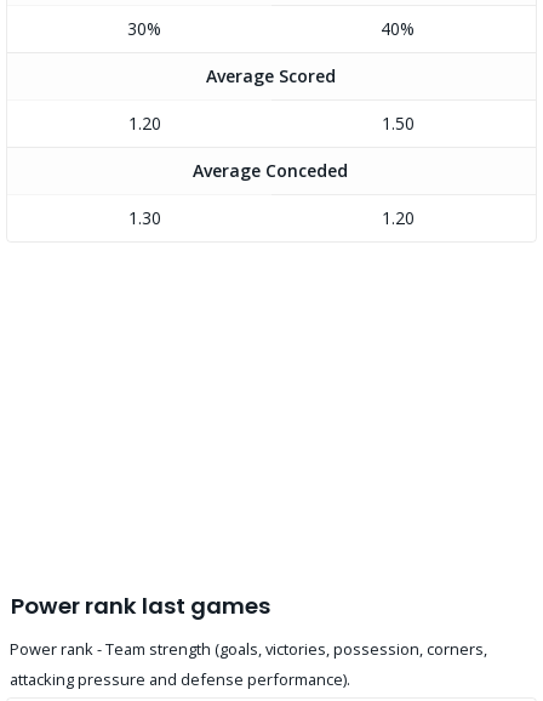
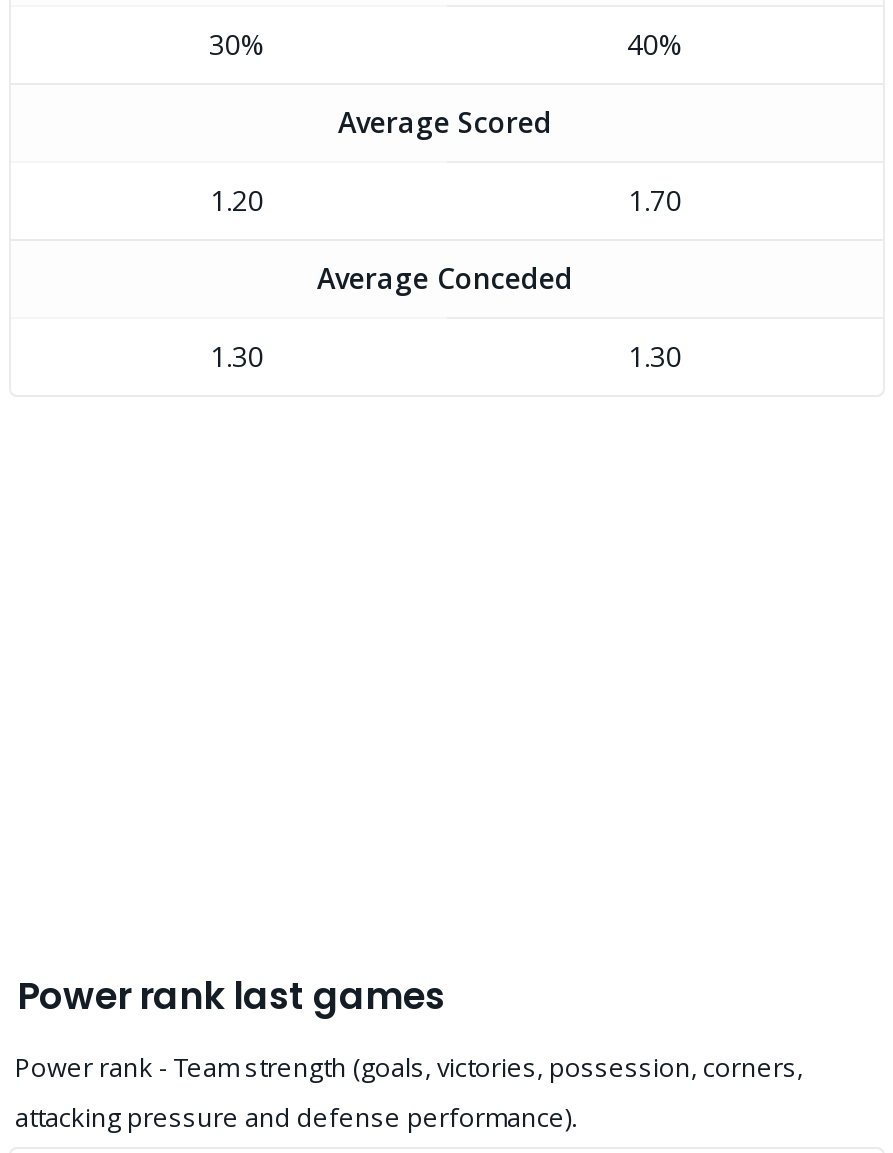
[381,111,414,134] 1.50 -> [628,180,682,218] 1.70
[381,206,414,229] 1.20 -> [628,336,682,374] 1.30

